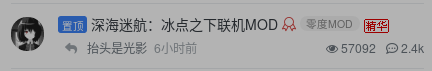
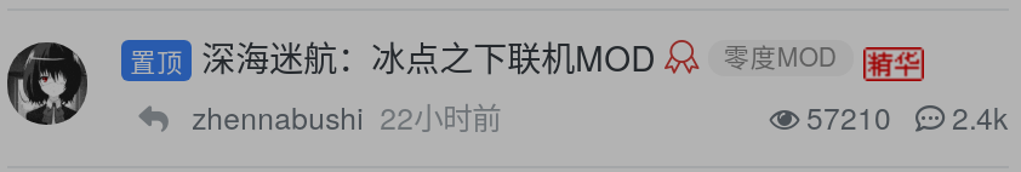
[87,39,375,56] 抬头是光影 6小时前 | 57092 -> [192,96,891,137] zhennabushi 22小时前 | 57210

